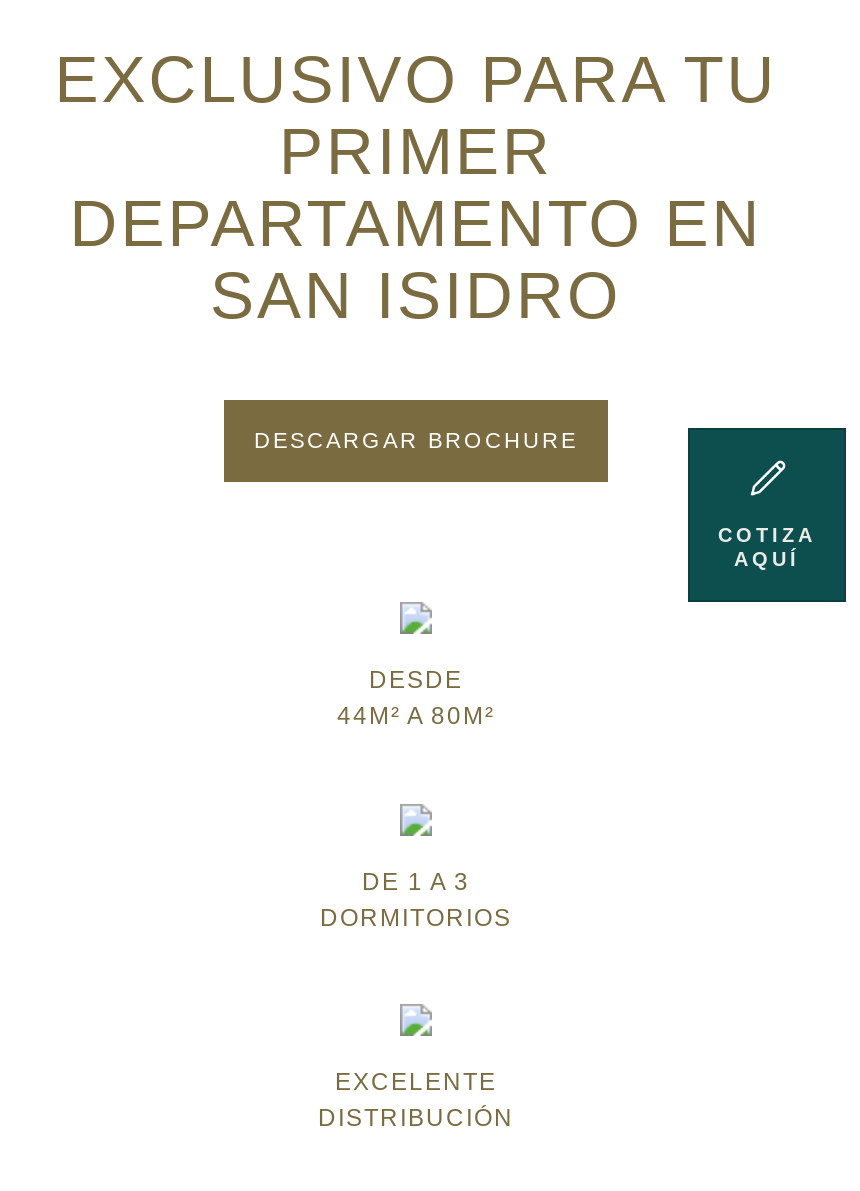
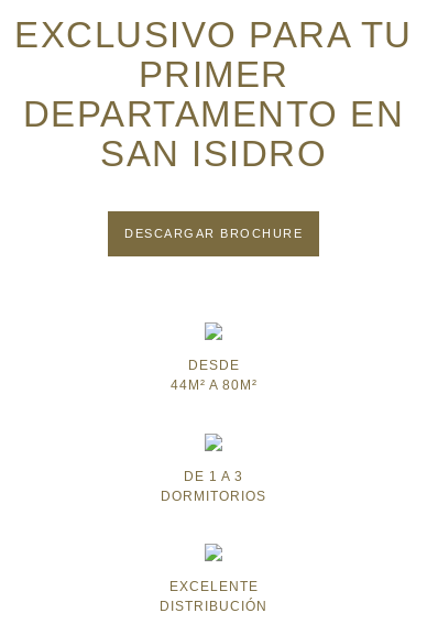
[686,425,848,605] [image] | COTIZA | AQUÍ -> none

